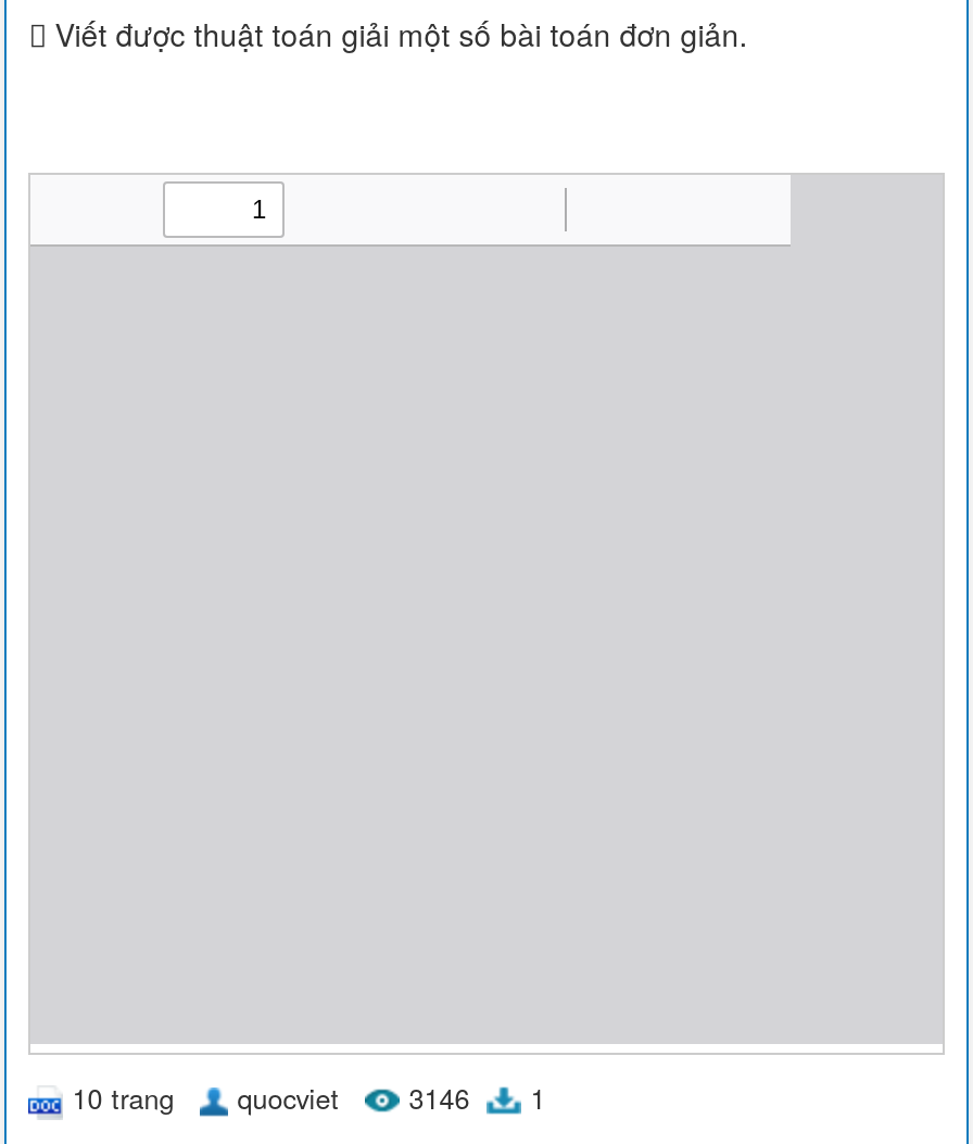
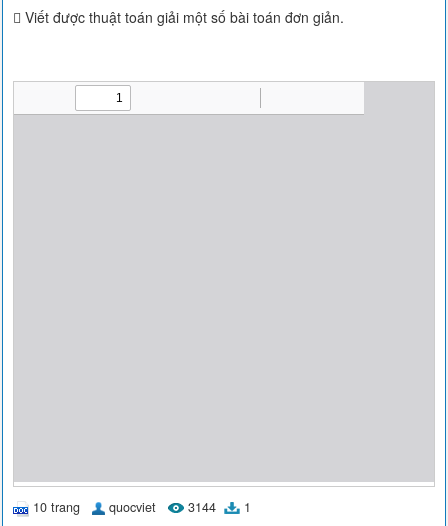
[72,1079,546,1118] 10 trang quocviet 3146 1 -> [33,498,251,516] 10 trang quocviet 3144 1

